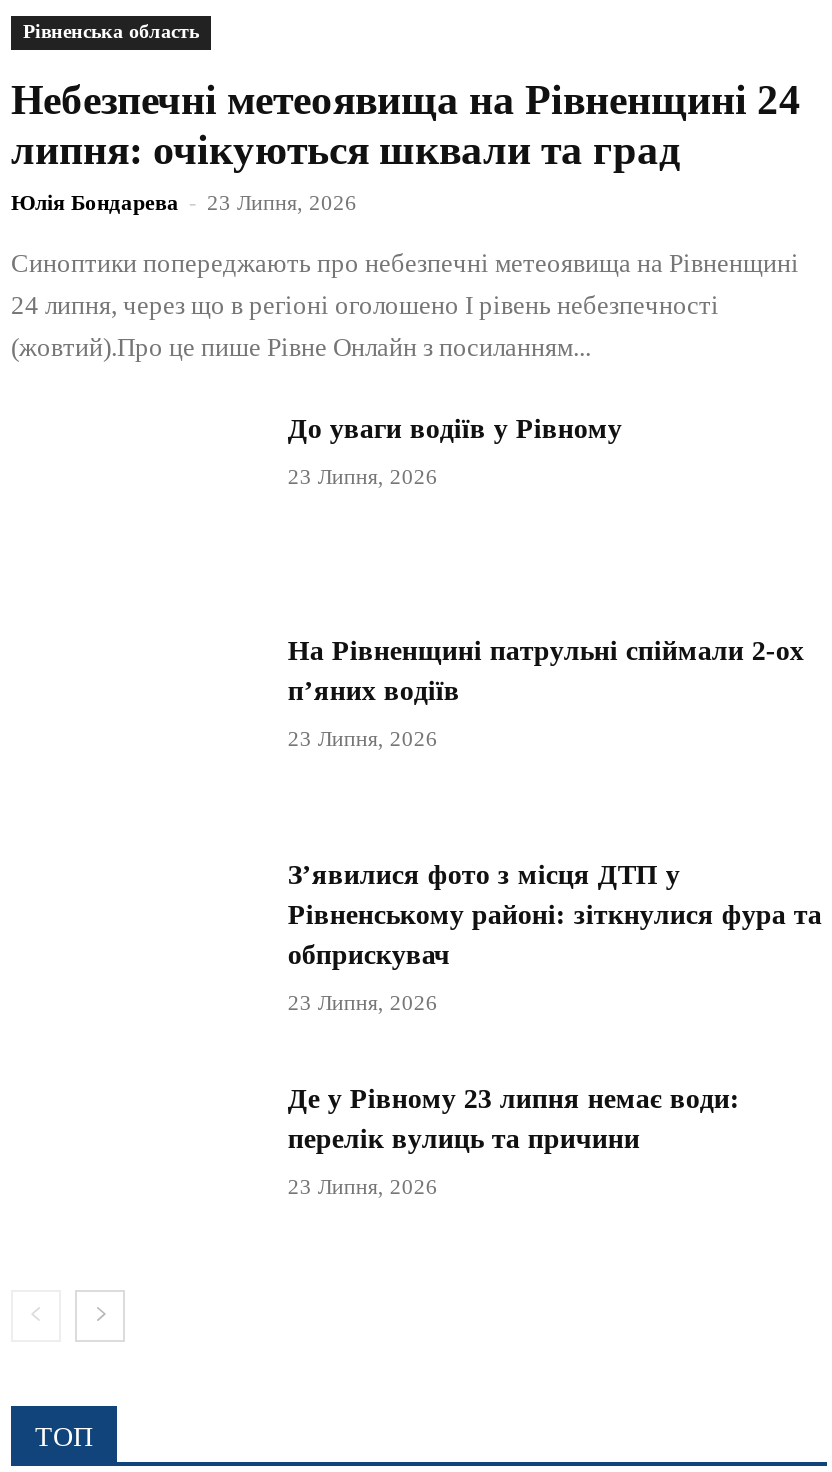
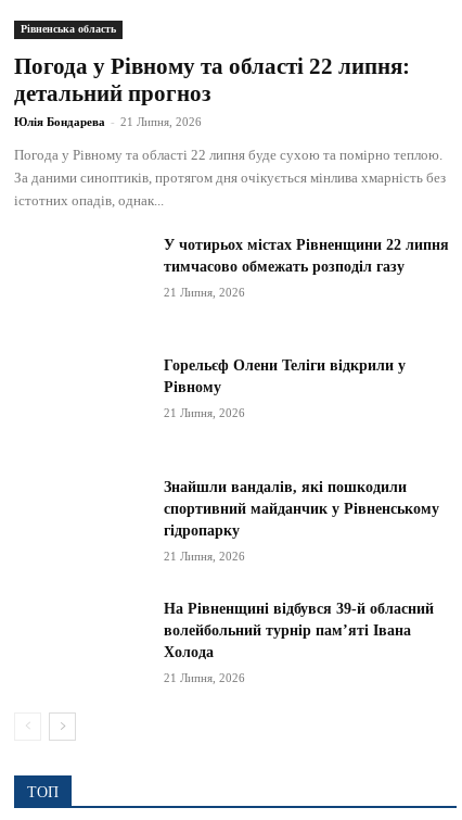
[11,75,801,213] Небезпечні метеоявища на Рівненщині 24 | липня: очікуються шквали та град | Юлія Бондарева - 23 Липня, 2026 -> [14,53,410,128] Погода у Рівному та області 22 липня: | детальний прогноз | Юлія Бондарева - 21 Липня, 2026
[11,247,799,361] Синоптики попереджають про небезпечні метеоявища на Рівненщині | 24 липня, через що в регіоні оголошено І рівень небезпечності | (жовтий).Про це пише Рівне Онлайн з посиланням... -> [14,146,446,208] Погода у Рівному та області 22 липня буде сухою та помірно теплою. | За даними синоптиків, протягом дня очікується мінлива хмарність без | істотних опадів, однак...
[288,413,622,443] До уваги водіїв у Рівному -> [164,236,449,274] У чотирьох містах Рівненщини 22 липня | тимчасово обмежать розподіл газу
[288,463,438,487] 23 Липня, 2026 -> [164,285,246,298] 21 Липня, 2026
[288,636,804,706] На Рівненщині патрульні спіймали 2-ох | п’яних водіїв -> [164,358,406,396] Горельєф Олени Теліги відкрили у | Рівному
[288,726,438,750] 23 Липня, 2026 -> [164,406,246,419] 21 Липня, 2026
[288,860,822,970] З’явилися фото з місця ДТП у | Рівненському районі: зіткнулися фура та | обприскувач -> [164,479,440,539] Знайшли вандалів, які пошкодили | спортивний майданчик у Рівненському | гідропарку
[288,990,438,1014] 23 Липня, 2026 -> [164,549,246,562] 21 Липня, 2026
[288,1083,740,1153] Де у Рівному 23 липня немає води: | перелік вулиць та причини -> [164,600,434,660] На Рівненщині відбувся 39-й обласний | волейбольний турнір пам’яті Івана | Холода
[288,1173,438,1197] 23 Липня, 2026 -> [164,671,246,684] 21 Липня, 2026

